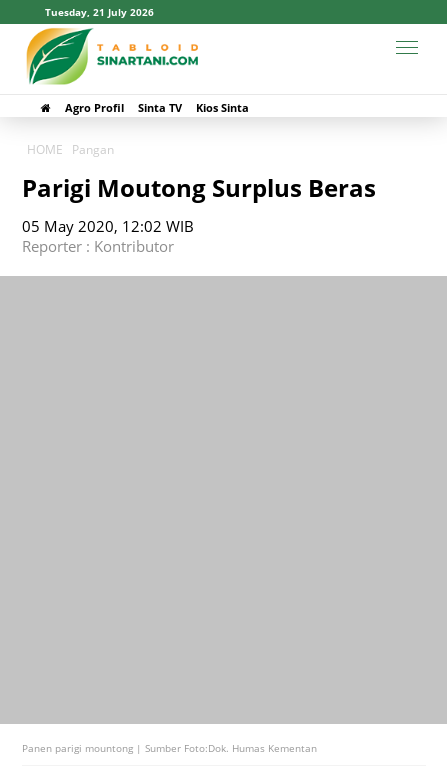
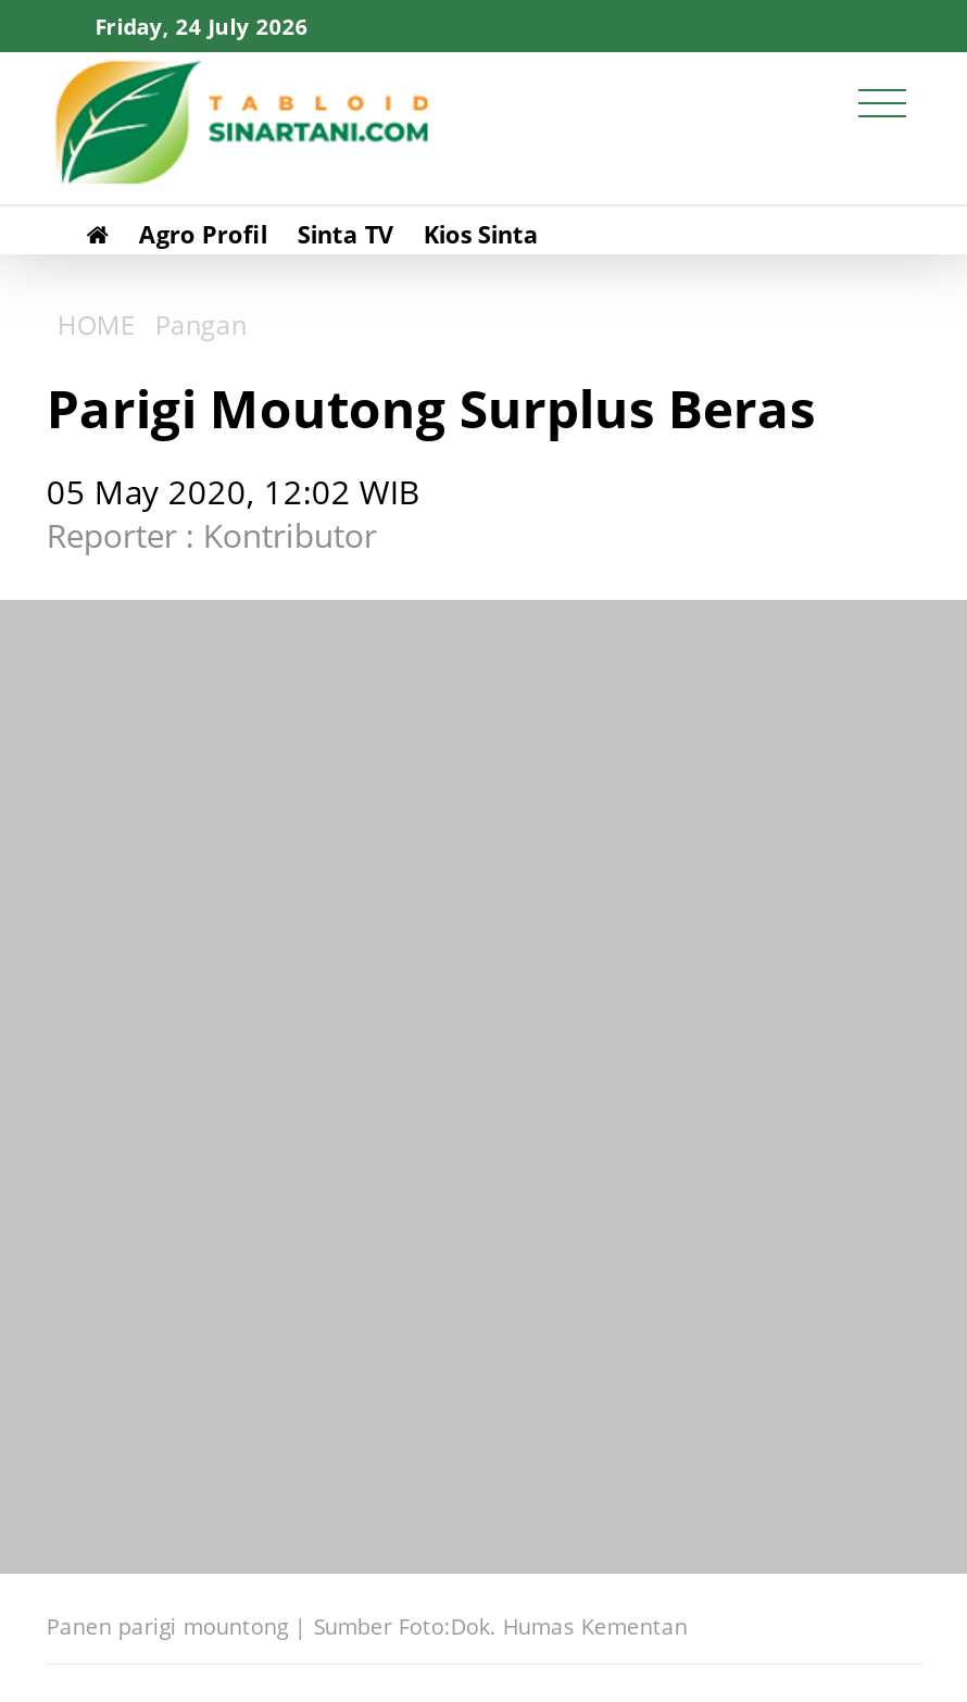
[45,5,154,19] Tuesday, 21 July 2026 -> [95,11,308,41] Friday, 24 July 2026

